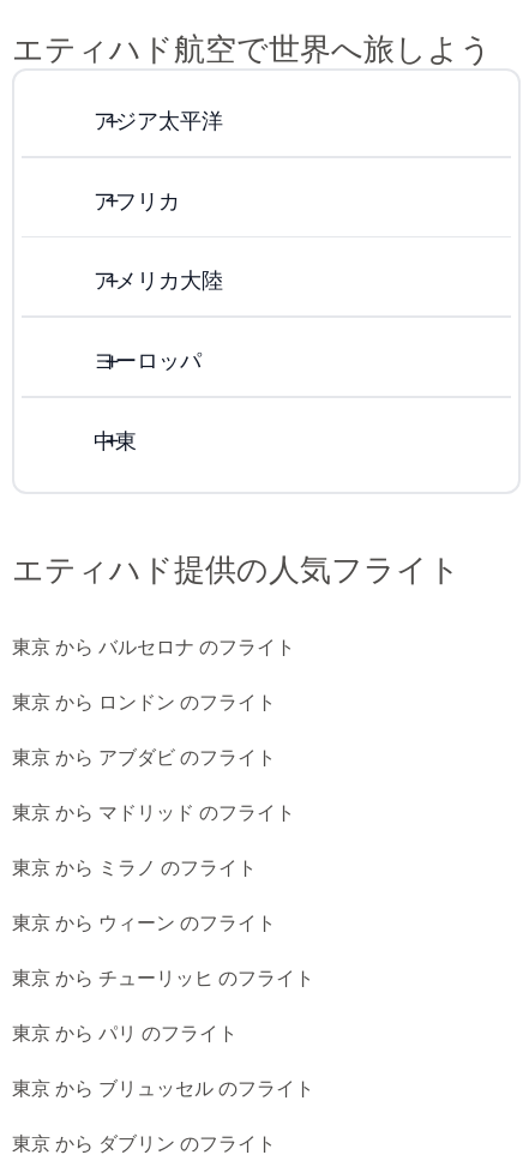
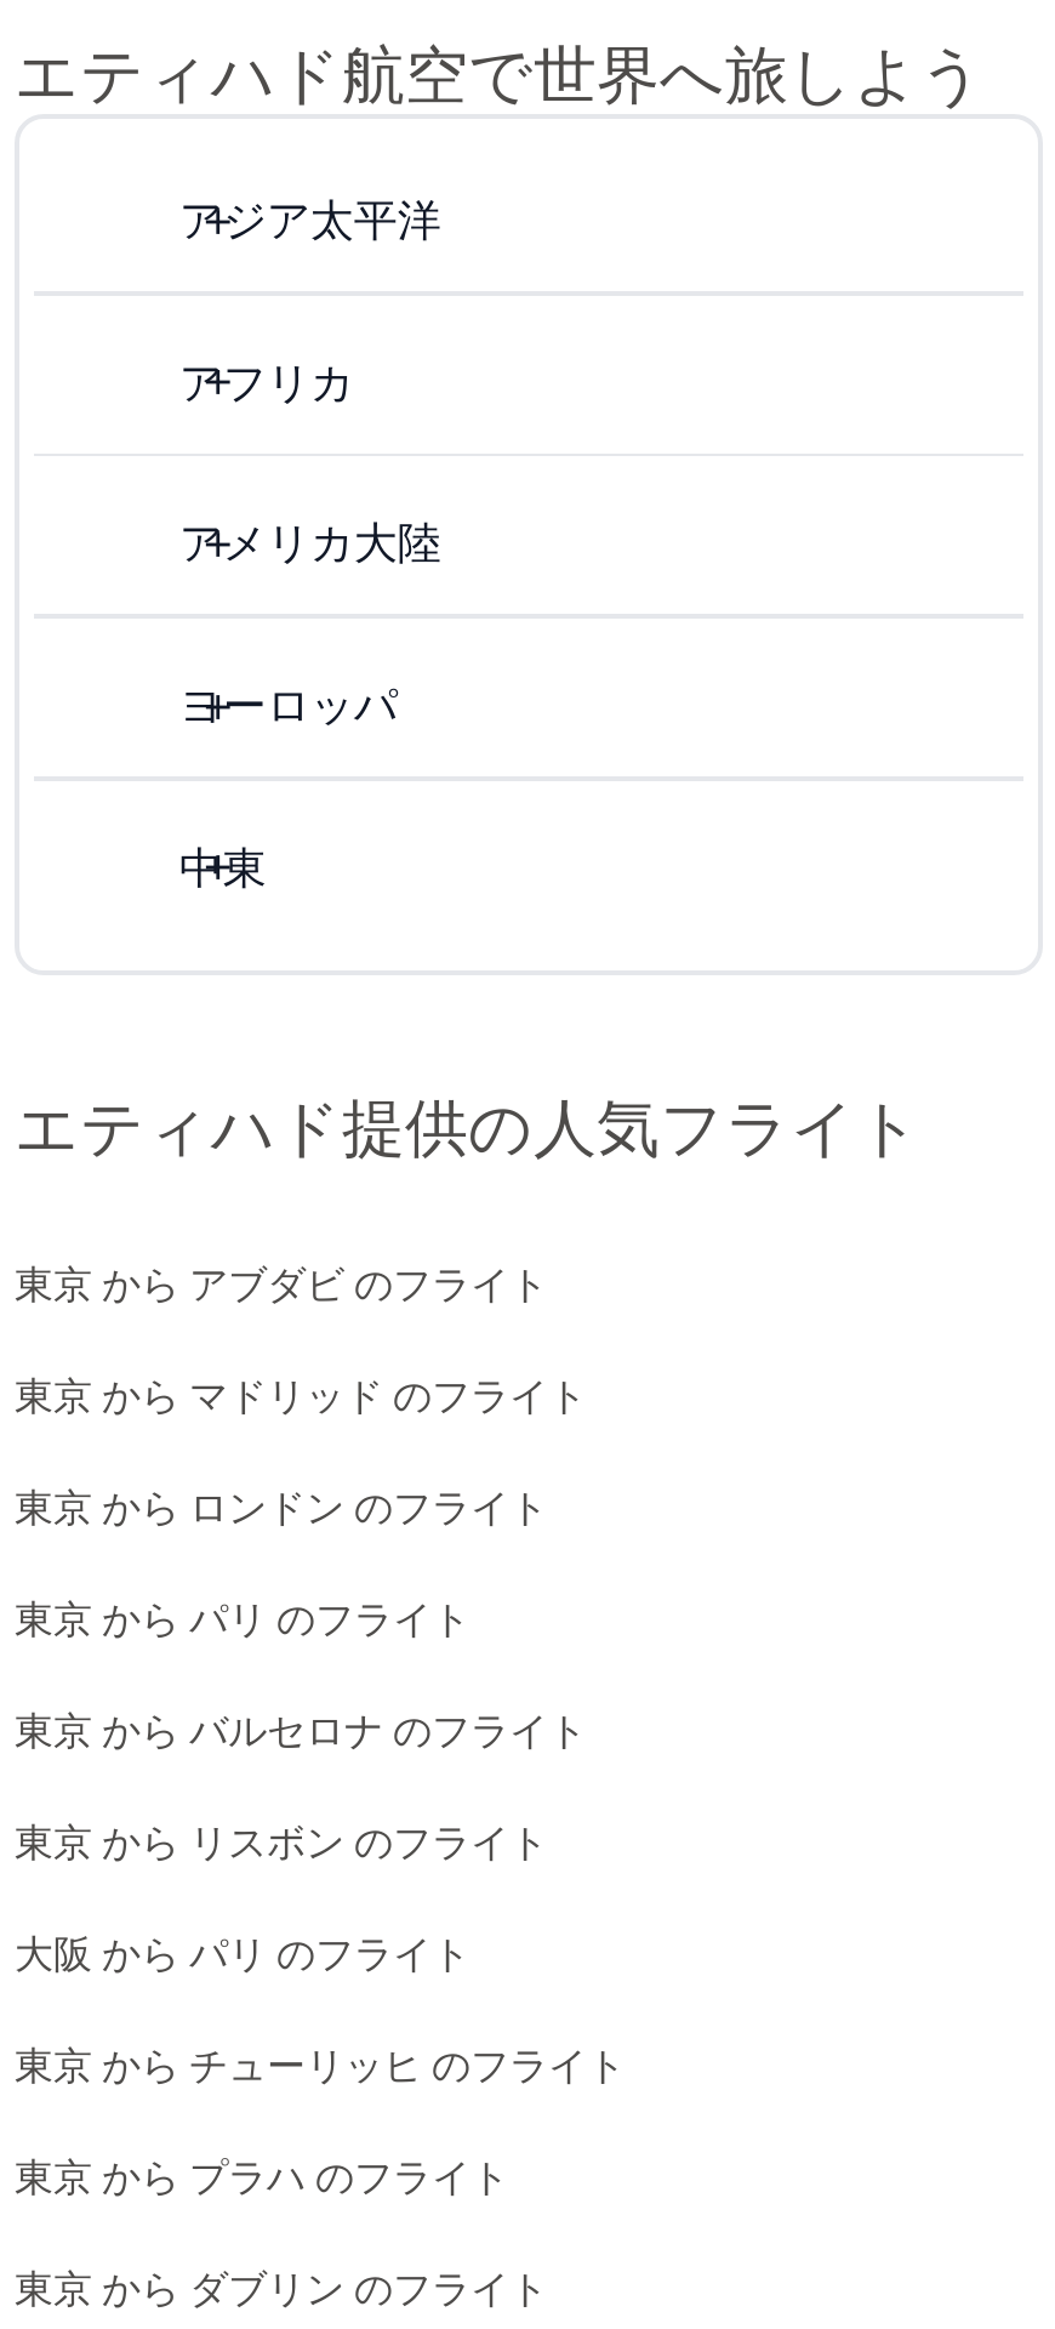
moved [12,634,295,715] -> [15,1482,587,1756]: 東京 から バルセロナ のフライト | 東京 から ロンドン のフライト
moved [12,745,295,825] -> [15,1259,587,1422]: 東京 から アブダビ のフライト | 東京 から マドリッド のフライト
[12,855,276,936] 東京 から ミラノ のフライト | 東京 から ウィーン のフライト -> [15,1817,548,1980] 東京 から リスボン のフライト | 大阪 から パリ のフライト
moved [12,966,314,991] -> [15,2040,626,2091]: 東京 から チューリッヒ のフライト
moved [12,1021,238,1046] -> [15,1594,471,1645]: 東京 から パリ のフライト
[12,1076,314,1101] 東京 から ブリュッセル のフライト -> [15,2152,509,2203] 東京 から プラハ のフライト

